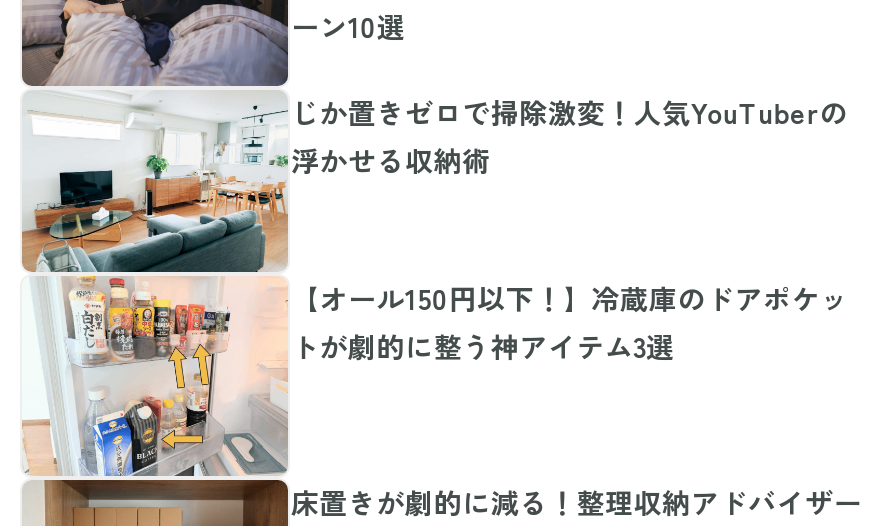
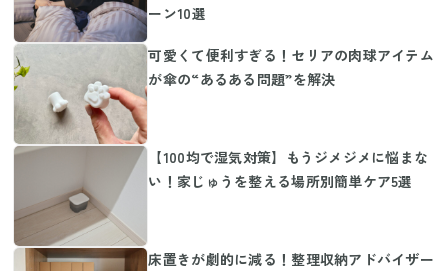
[22,91,848,478] [image] | じか置きゼロで掃除激変！人気YouTuberの | 浮かせる収納術 -> [13,45,434,247] [image] | 可愛くて便利すぎる！セリアの肉球アイテム | が傘の“あるある問題”を解決
[291,277,849,365] 【オール150円以下！】冷蔵庫のドアポケッ | トが劇的に整う神アイテム3選 -> [148,147,428,191] 【100均で湿気対策】もうジメジメに悩まな | い！家じゅうを整える場所別簡単ケア5選

